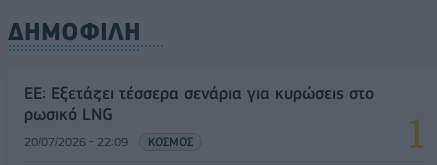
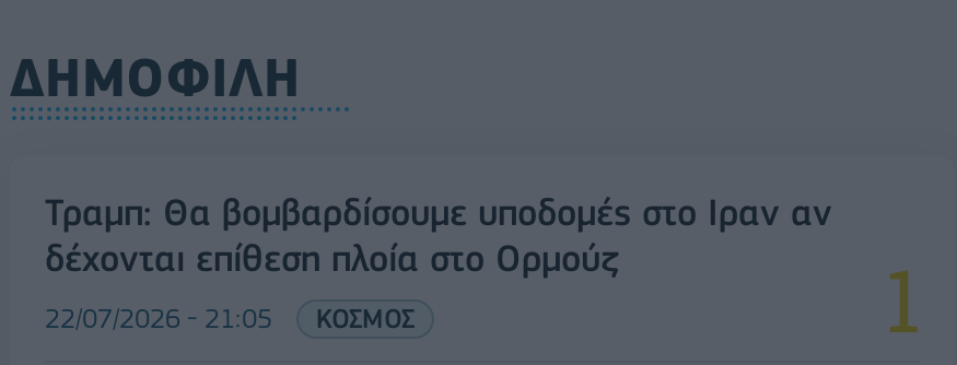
[24,83,374,124] ΕΕ: Εξετάζει τέσσερα σενάρια για κυρώσεις στο | ρωσικό LNG -> [45,190,832,279] Τραμπ: Θα βομβαρδίσουμε υποδομές στο Ιραν αν | δέχονται επίθεση πλοία στο Ορμούζ
[24,134,193,149] 20/07/2026 - 22:09 ΚΟΣΜΟΣ -> [45,301,415,334] 22/07/2026 - 21:05 ΚΟΣΜΟΣ

